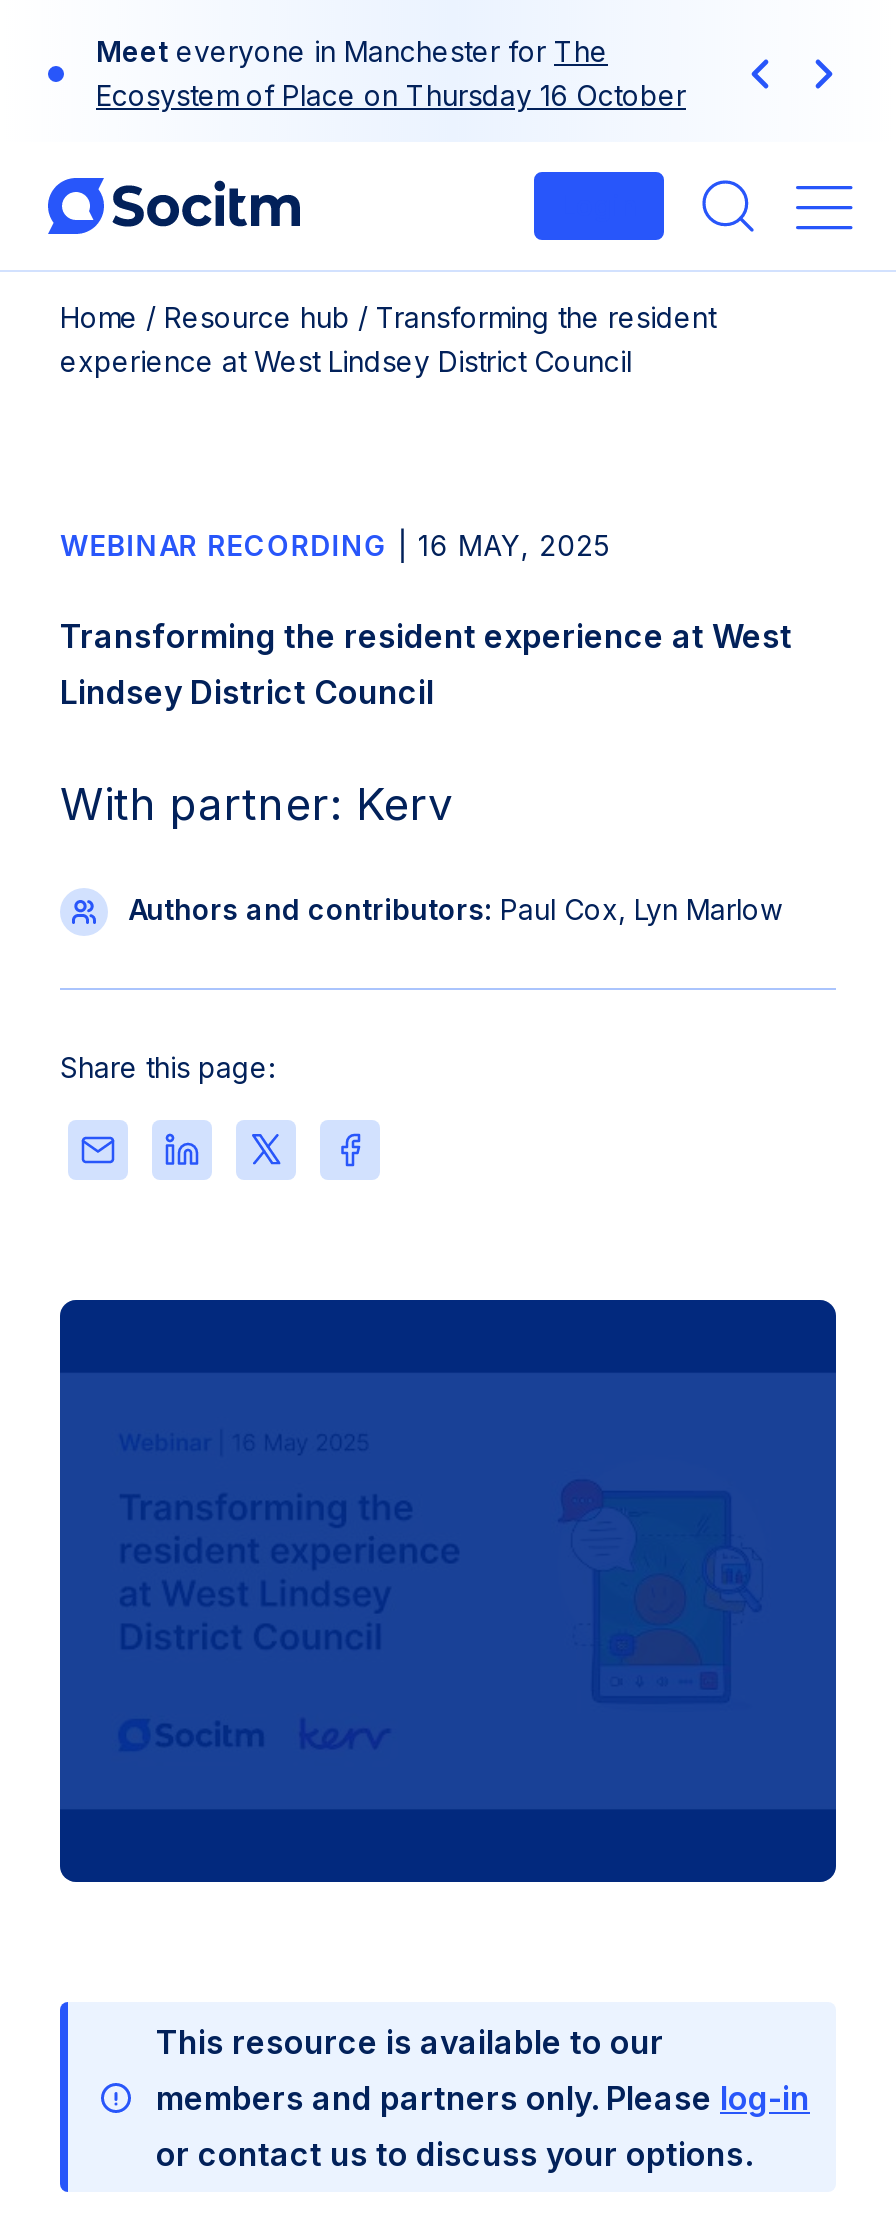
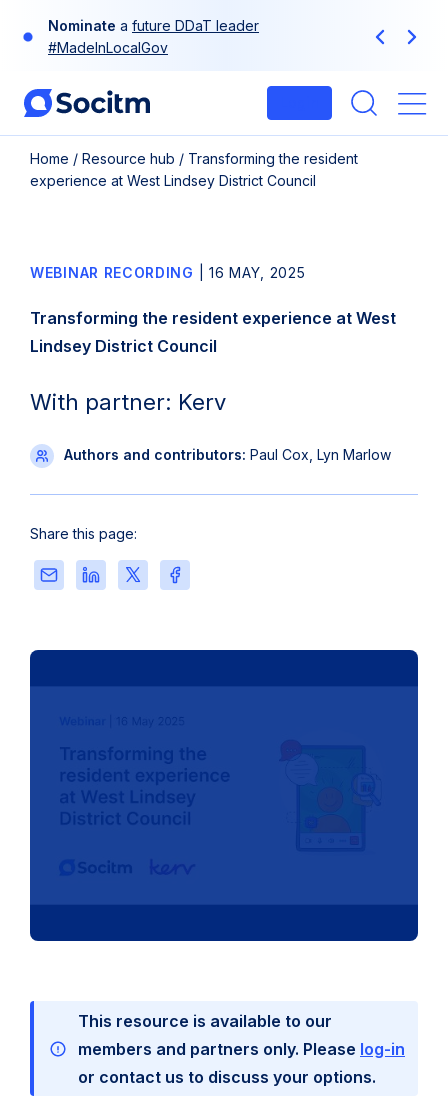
[96,34,686,112] Meet everyone in Manchester for The | Ecosystem of Place on Thursday 16 October -> [48,17,259,56] Nominate a future DDaT leader | #MadeInLocalGov

